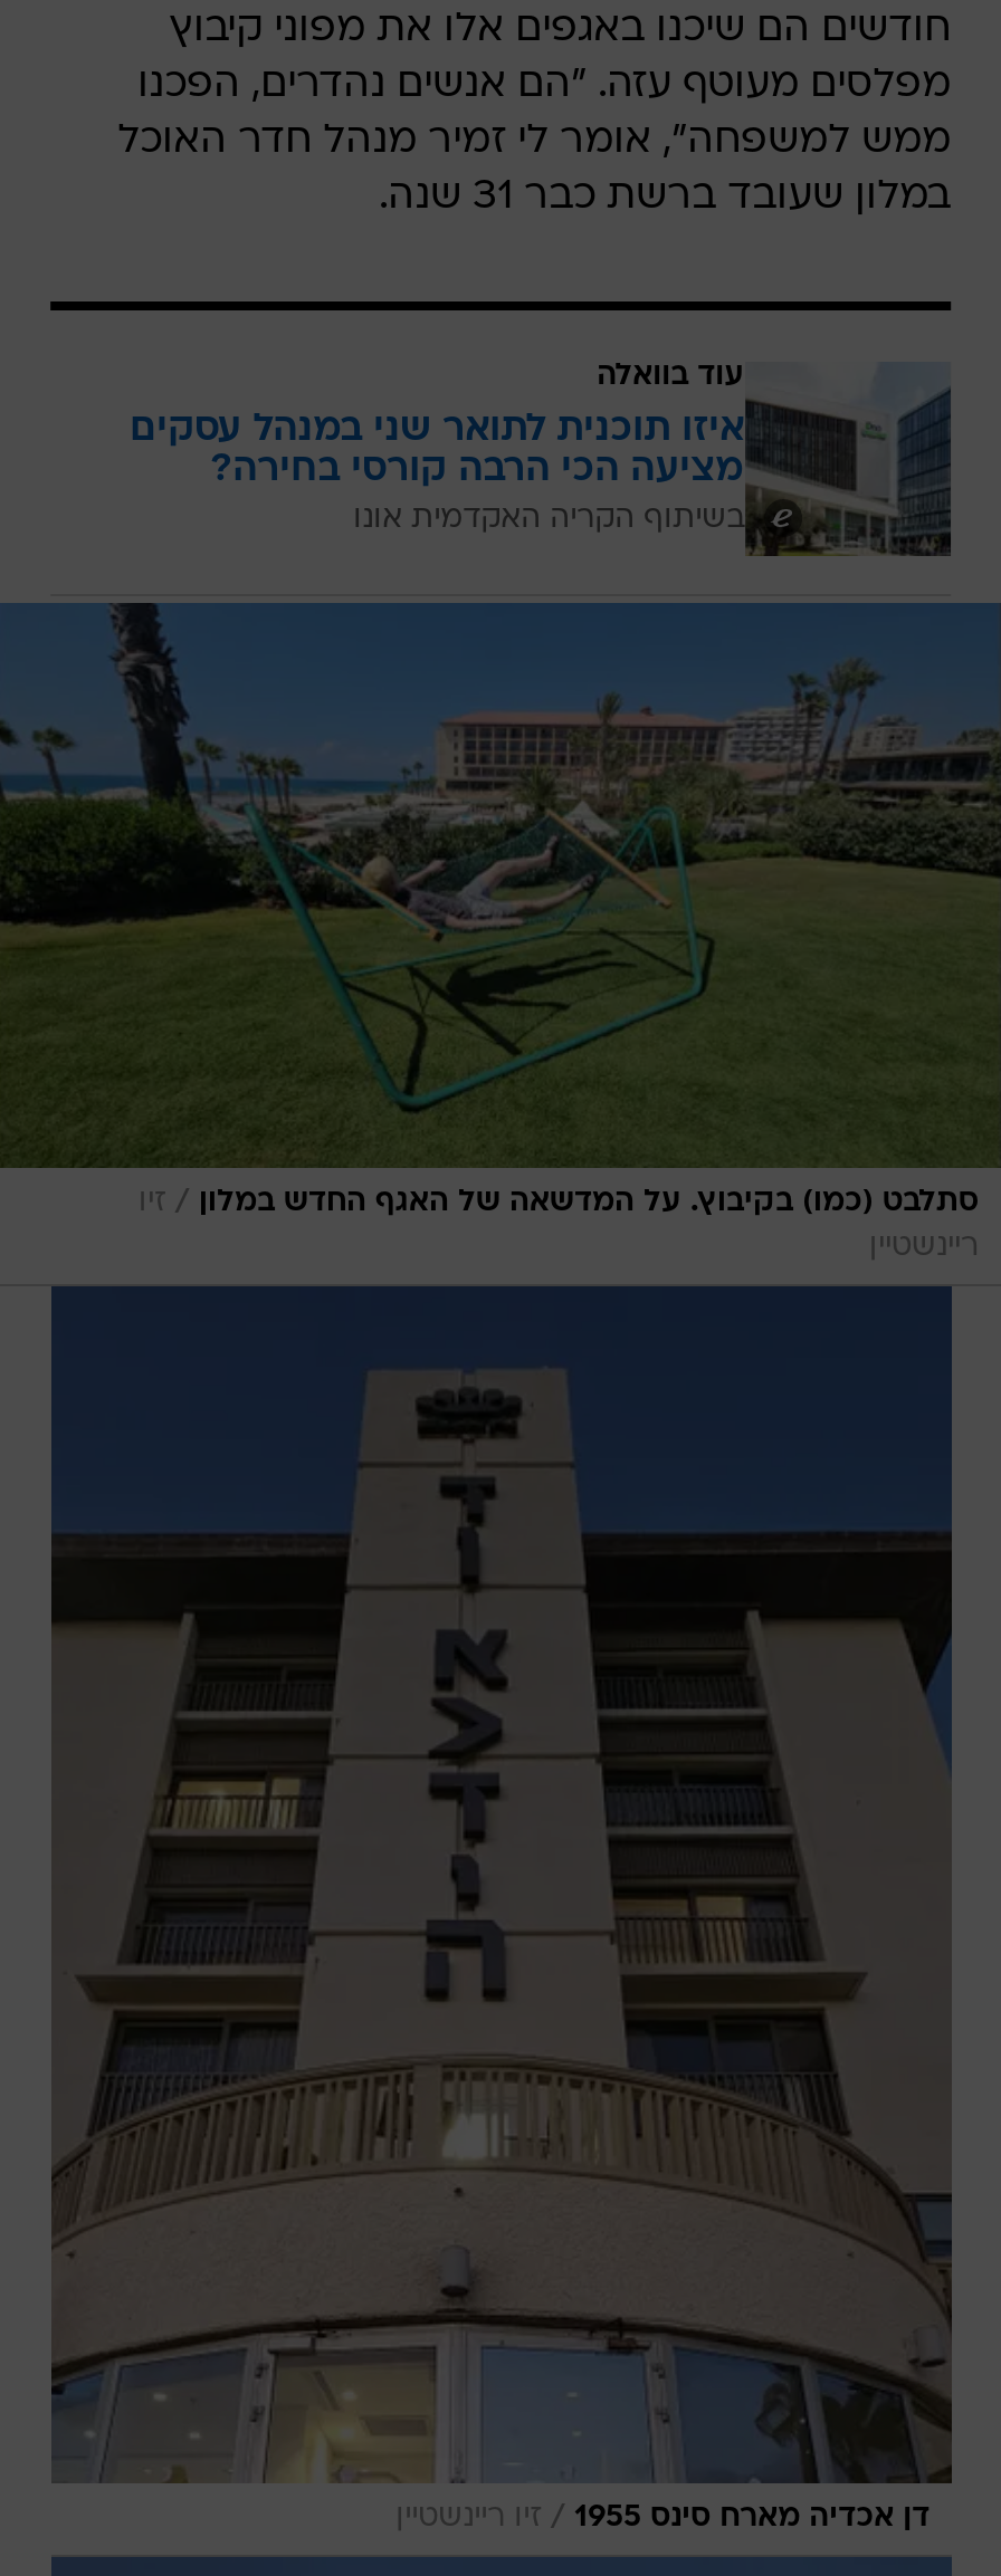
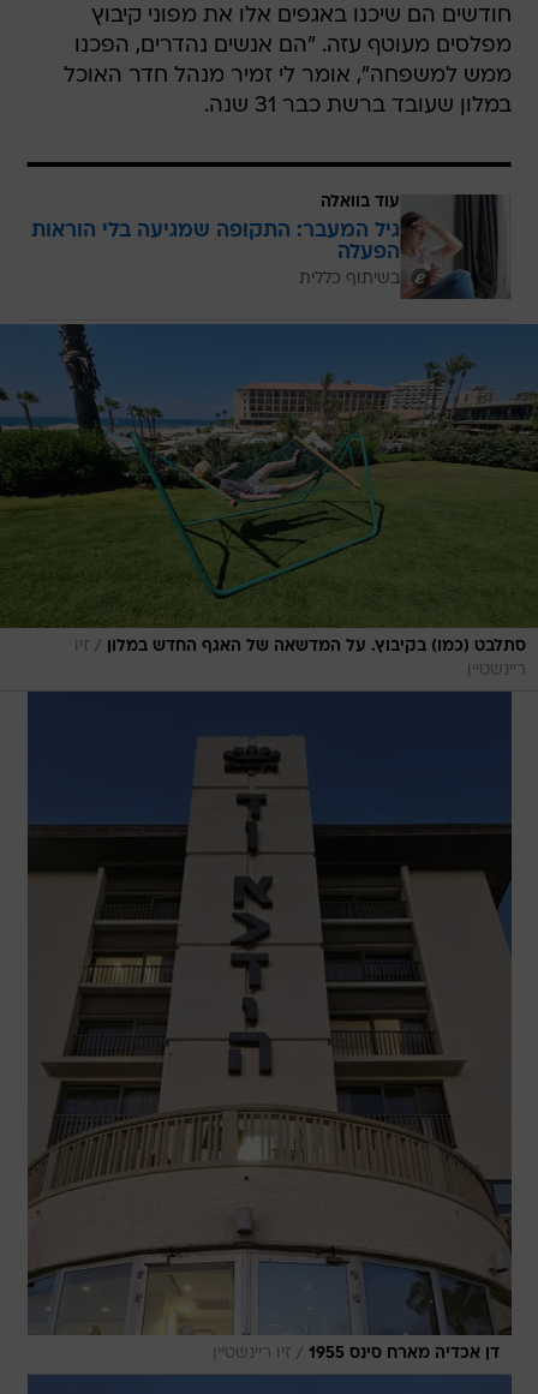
[130,362,952,558] [image] | איזו תוכנית לתואר שני במנהל עסקים | מציעה הכי הרבה קורסי בחירה? | בשיתוף הקריה האקדמית אונו -> [31,193,510,300] [image] | גיל המעבר: התקופה שמגיעה בלי הוראות | הפעלה | בשיתוף כללית

